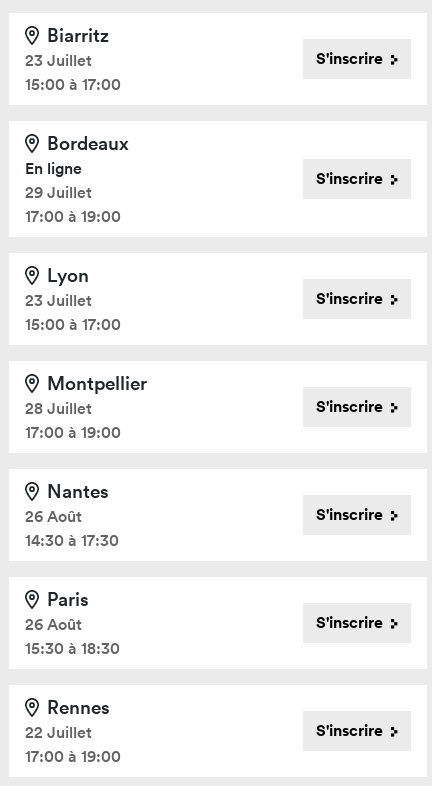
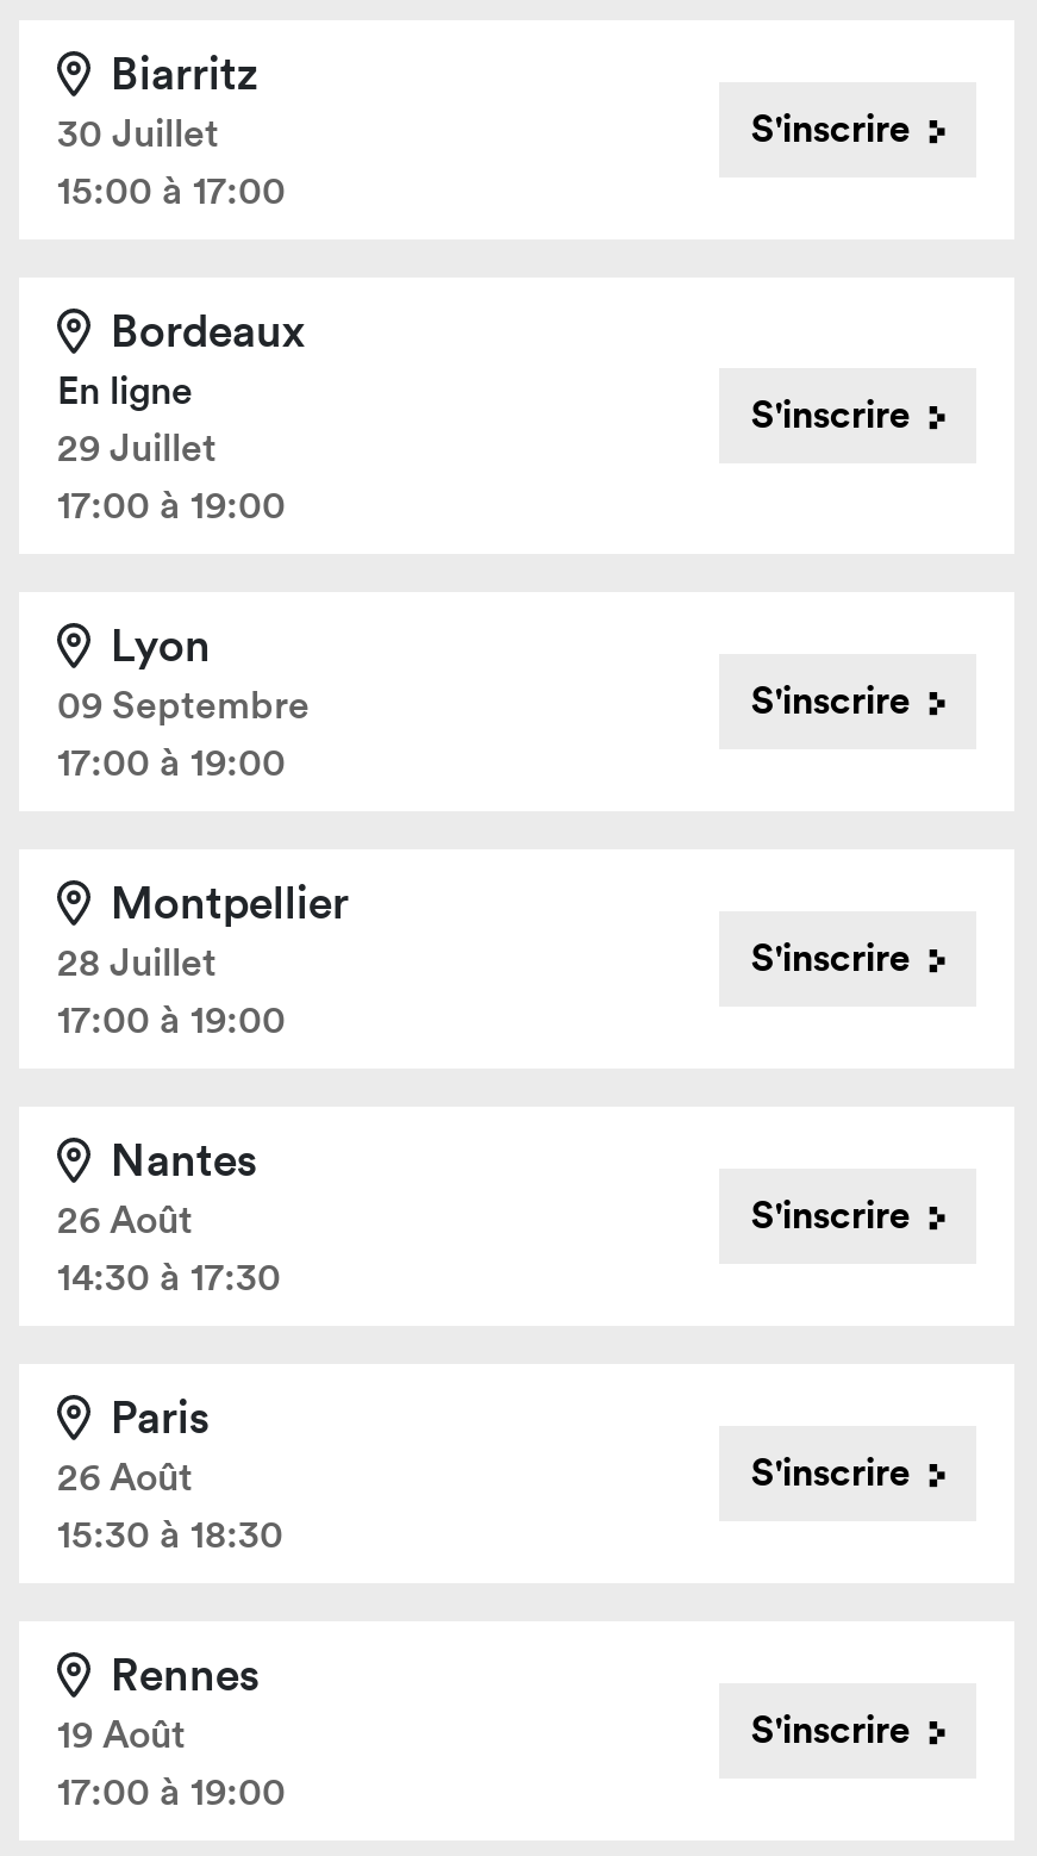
[25,50,92,71] 23 Juillet -> [57,109,219,159] 30 Juillet
[25,290,121,335] 23 Juillet | 15:00 à 17:00 -> [57,680,310,788] 09 Septembre | 17:00 à 19:00
[25,722,92,743] 22 Juillet -> [57,1710,186,1760] 19 Août

